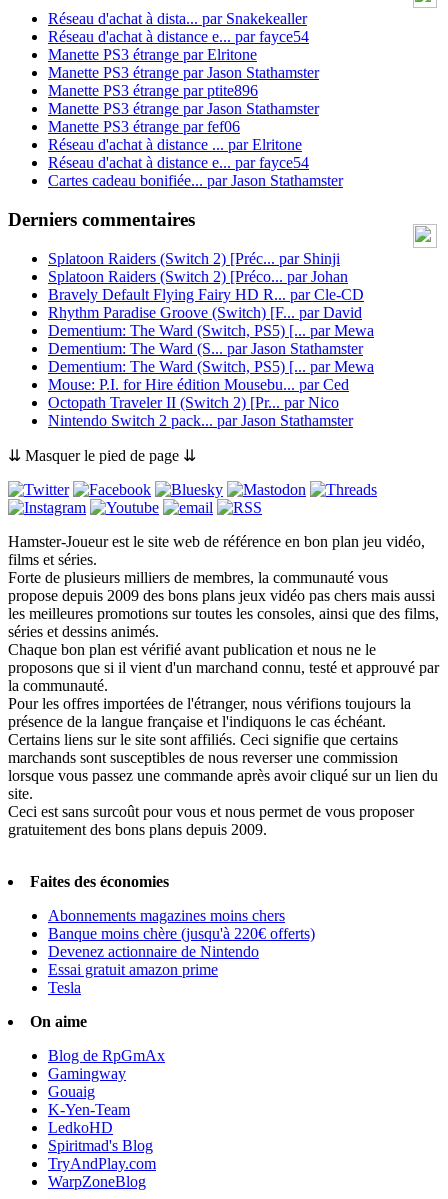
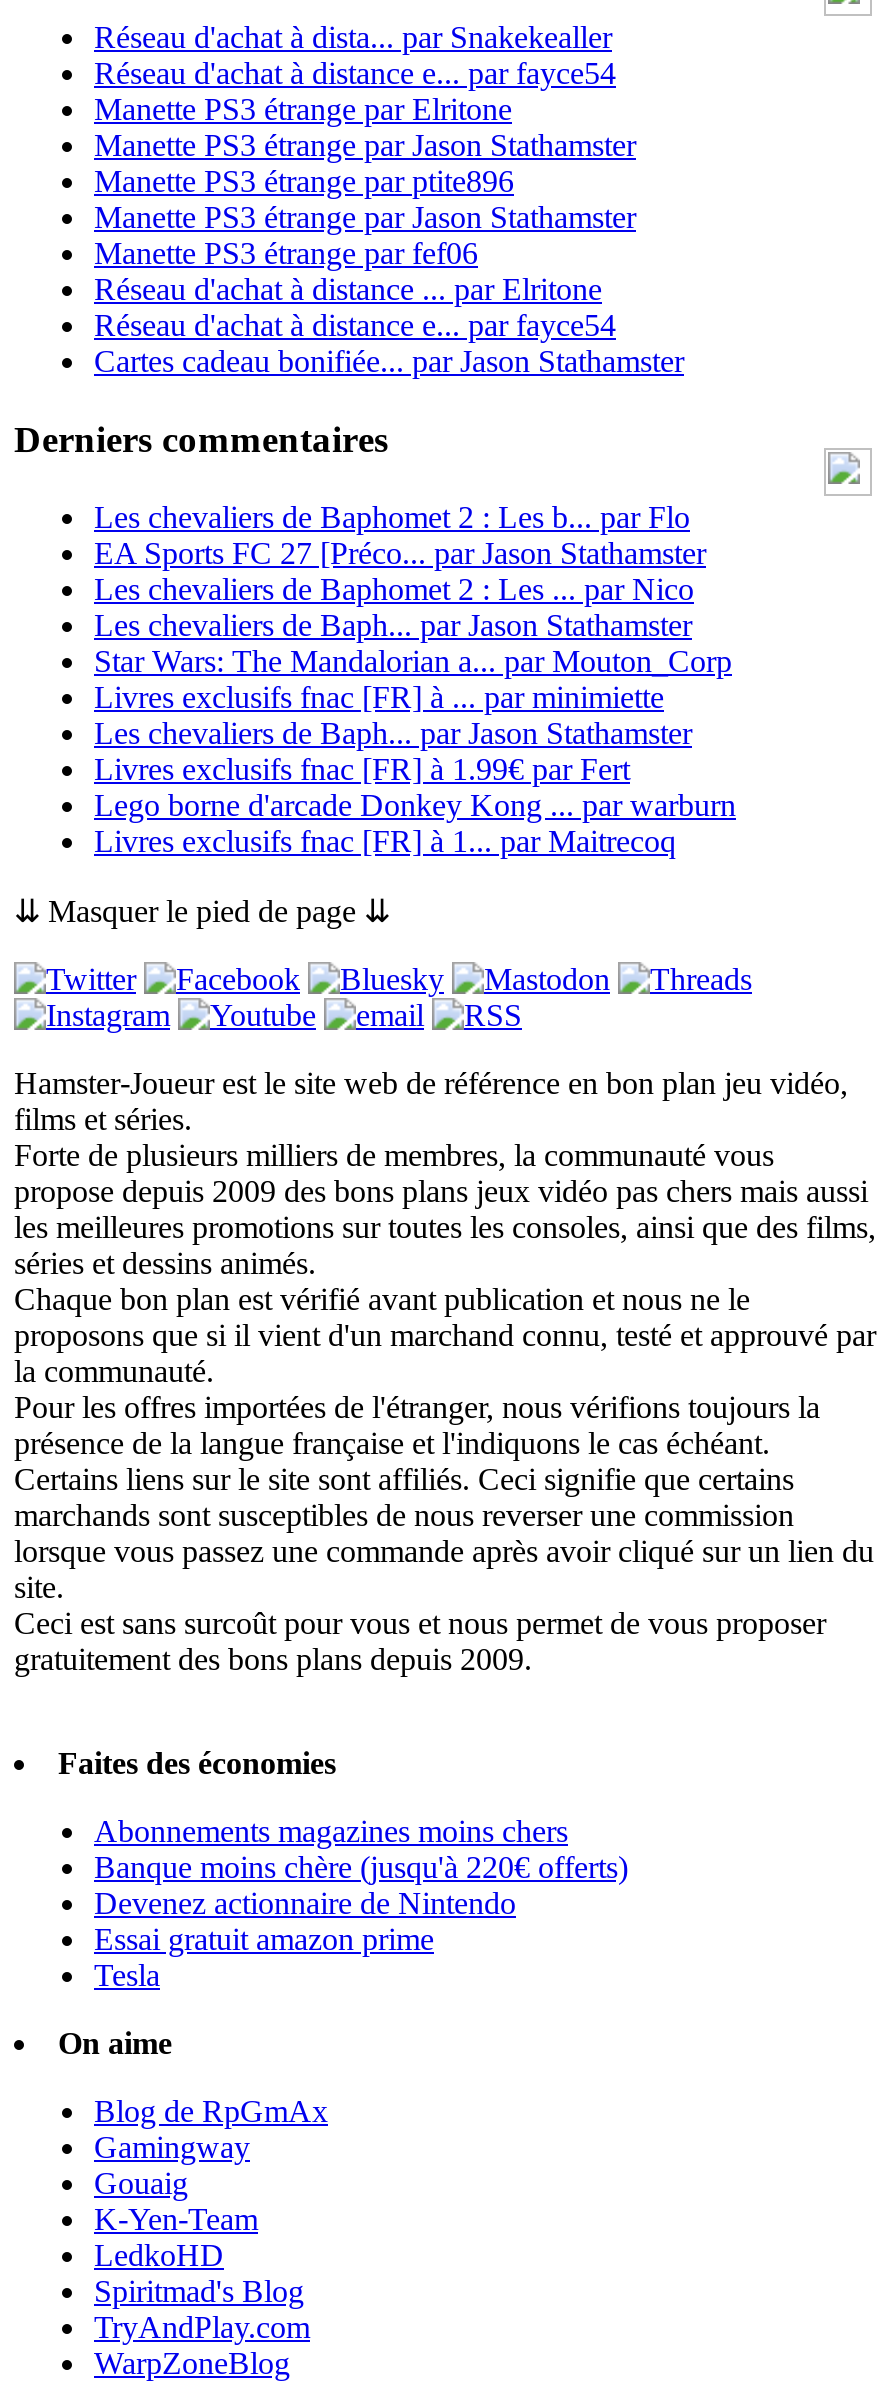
[48,250,374,429] Splatoon Raiders (Switch 2) [Préc... par Shinji | Splatoon Raiders (Switch 2) [Préco... par Johan | Bravely Default Flying Fairy HD R... par Cle-CD | Rhythm Paradise Groove (Switch) [F... par David | Dementium: The Ward (Switch, PS5) [... par Mewa | Dementium: The Ward (S... par Jason Stathamster | Dementium: The Ward (Switch, PS5) [... par Mewa | Mouse: P.I. for Hire édition Mousebu... par Ced | Octopath Traveler II (Switch 2) [Pr... par Nico | Nintendo Switch 2 pack... par Jason Stathamster -> [94,500,736,858] Les chevaliers de Baphomet 2 : Les b... par Flo | EA Sports FC 27 [Préco... par Jason Stathamster | Les chevaliers de Baphomet 2 : Les ... par Nico | Les chevaliers de Baph... par Jason Stathamster | Star Wars: The Mandalorian a... par Mouton_Corp | Livres exclusifs fnac [FR] à ... par minimiette | Les chevaliers de Baph... par Jason Stathamster | Livres exclusifs fnac [FR] à 1.99€par Fert | Lego borne d'arcade Donkey Kong ... par warburn | Livres exclusifs fnac [FR] à 1... par Maitrecoq

